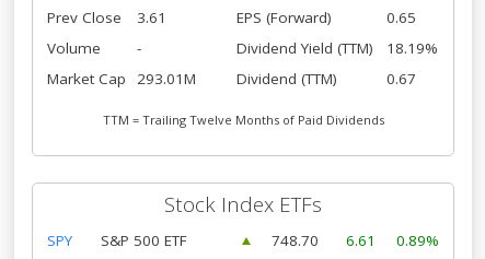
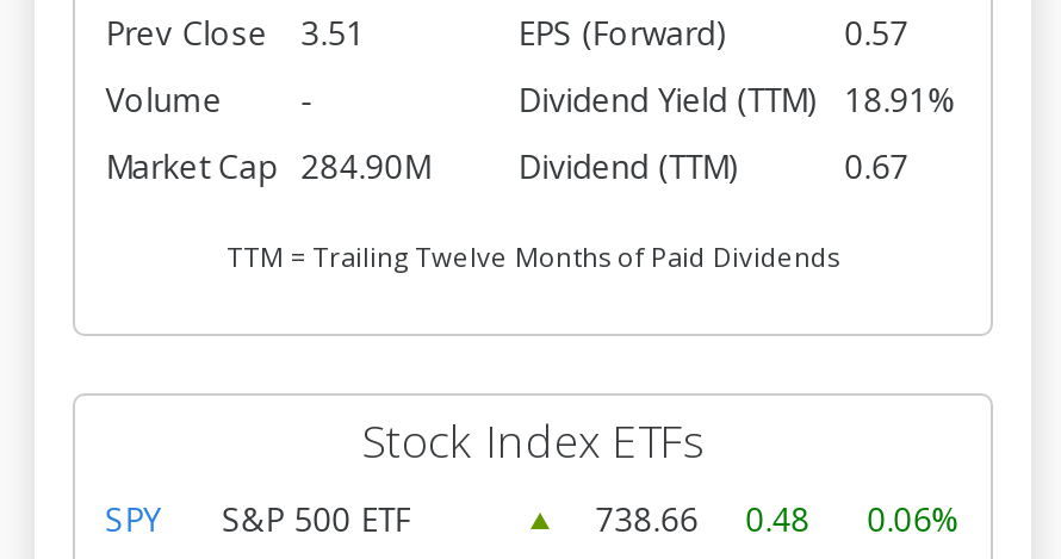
[47,8,166,28] Prev Close 3.61 -> [106,13,366,56] Prev Close 3.51
[386,8,416,28] 0.65 -> [845,13,909,56] 0.57
[236,39,438,58] Dividend Yield (TTM) 18.19% -> [518,80,957,123] Dividend Yield (TTM) 18.91%
[47,69,196,89] Market Cap 293.01M -> [106,146,430,189] Market Cap 284.90M
[272,231,319,251] 748.70 -> [595,499,698,542] 738.66
[346,231,376,251] 6.61 -> [746,499,810,542] 0.48
[397,231,439,251] 0.89% -> [867,499,960,542] 0.06%

